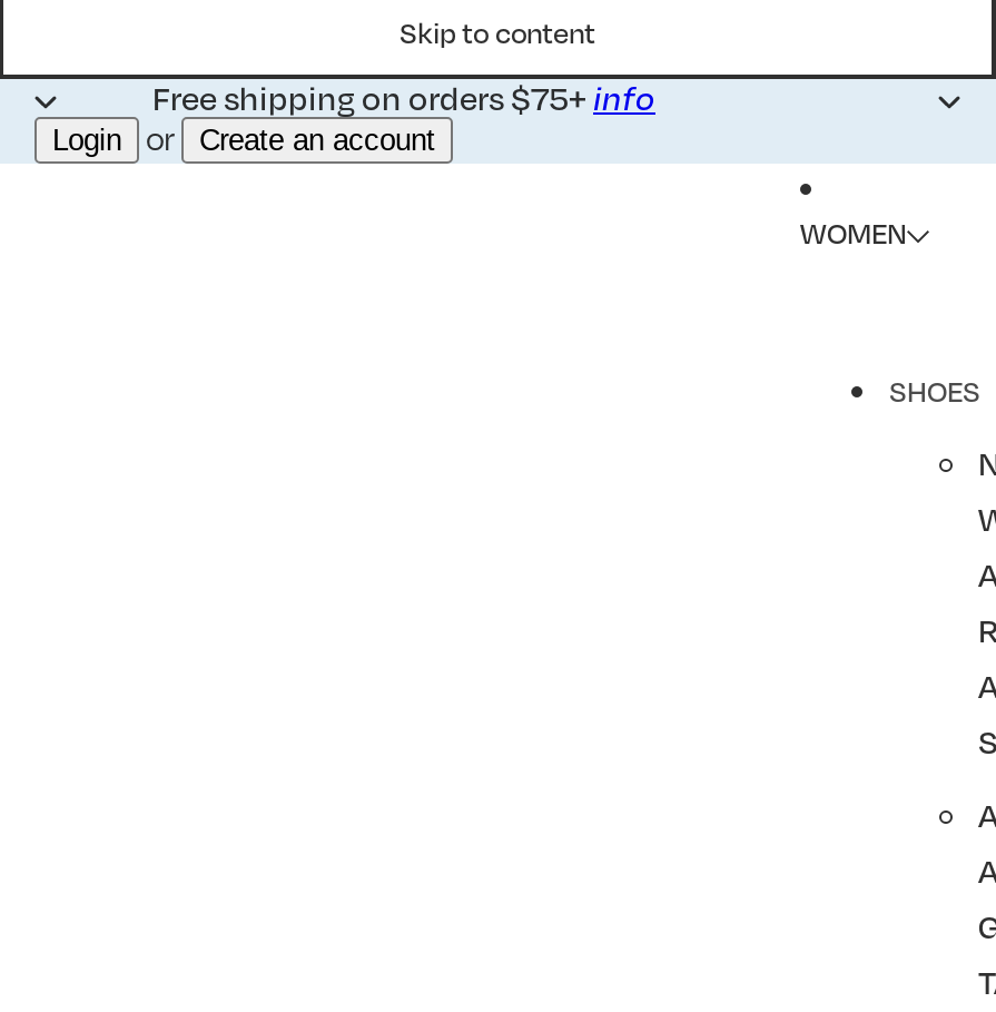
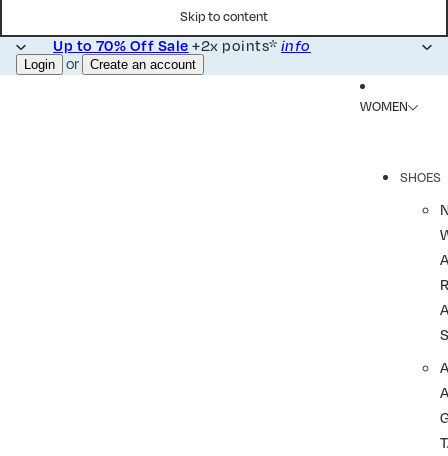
[152,75,655,119] Free shipping on orders $75+info -> [53,35,311,55] Up to 70% Off Sale+2x points*info

